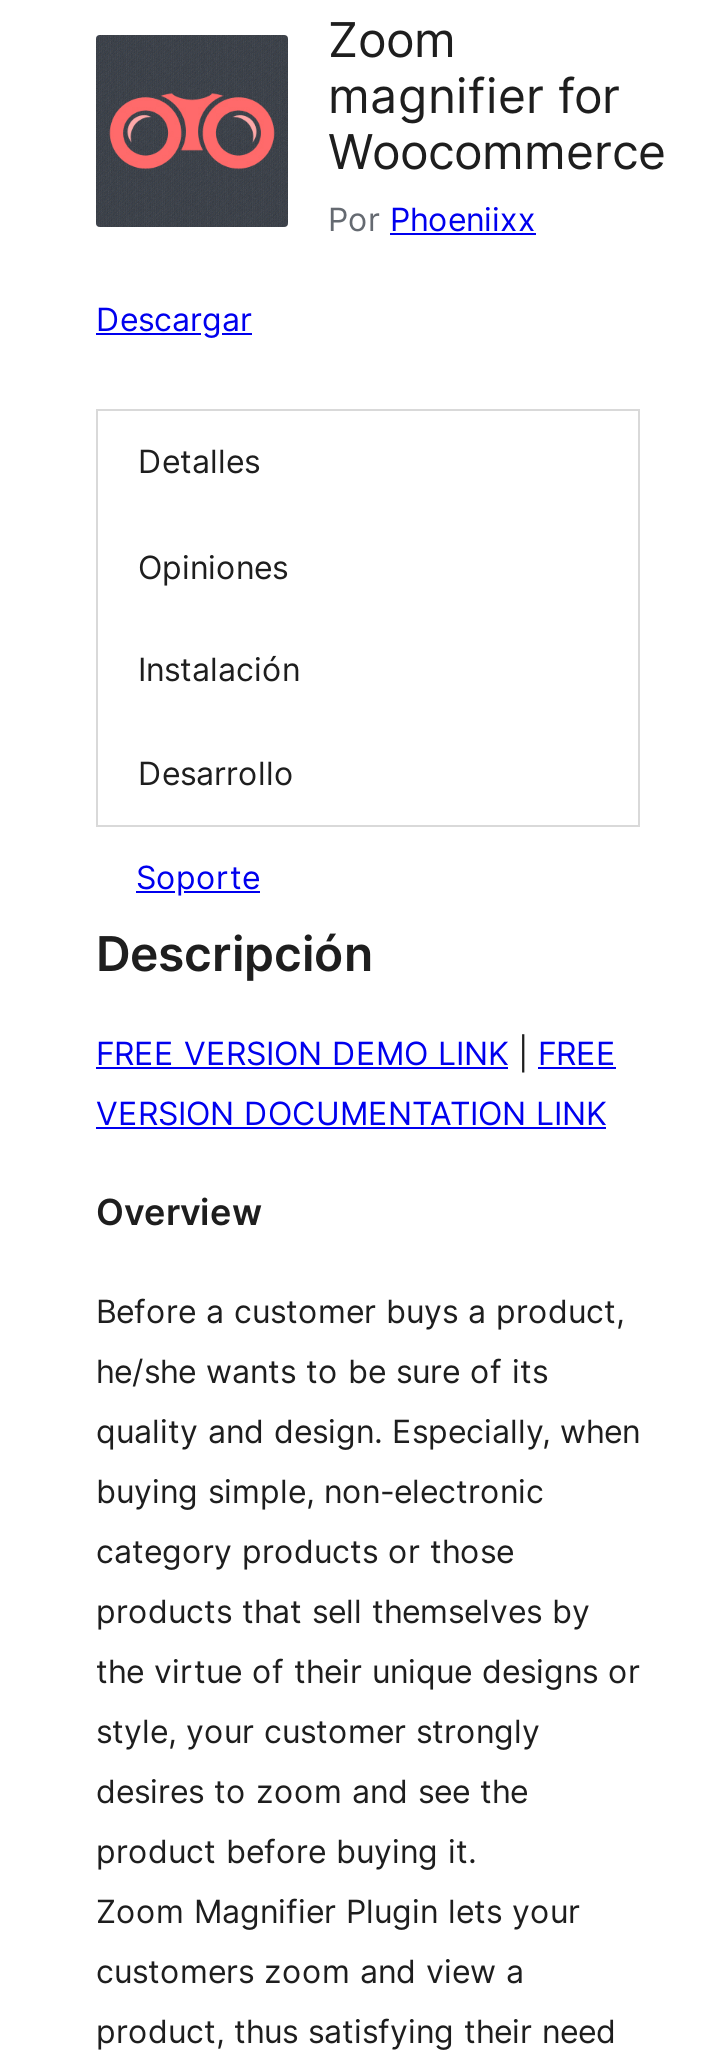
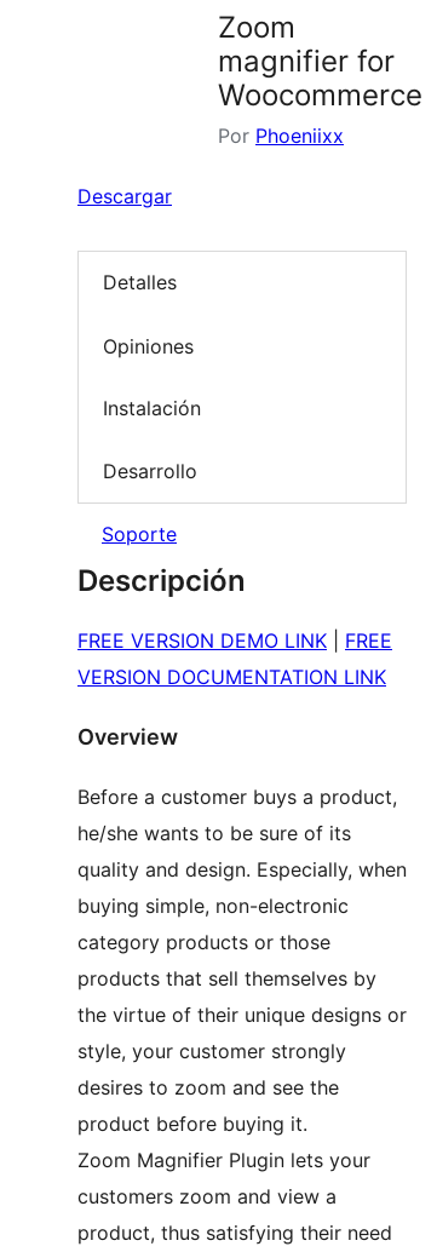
[94,33,290,229] [image] -> none

